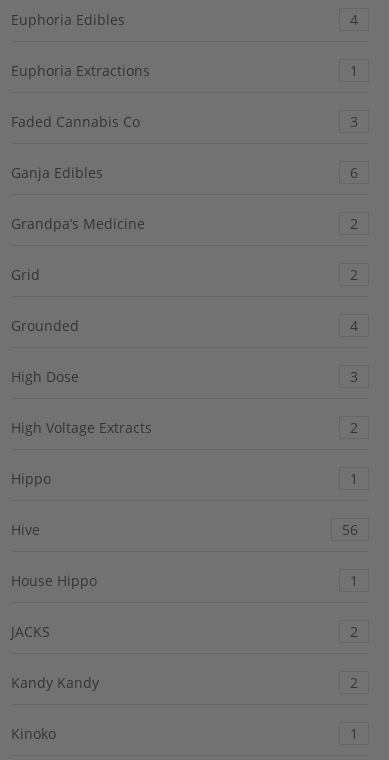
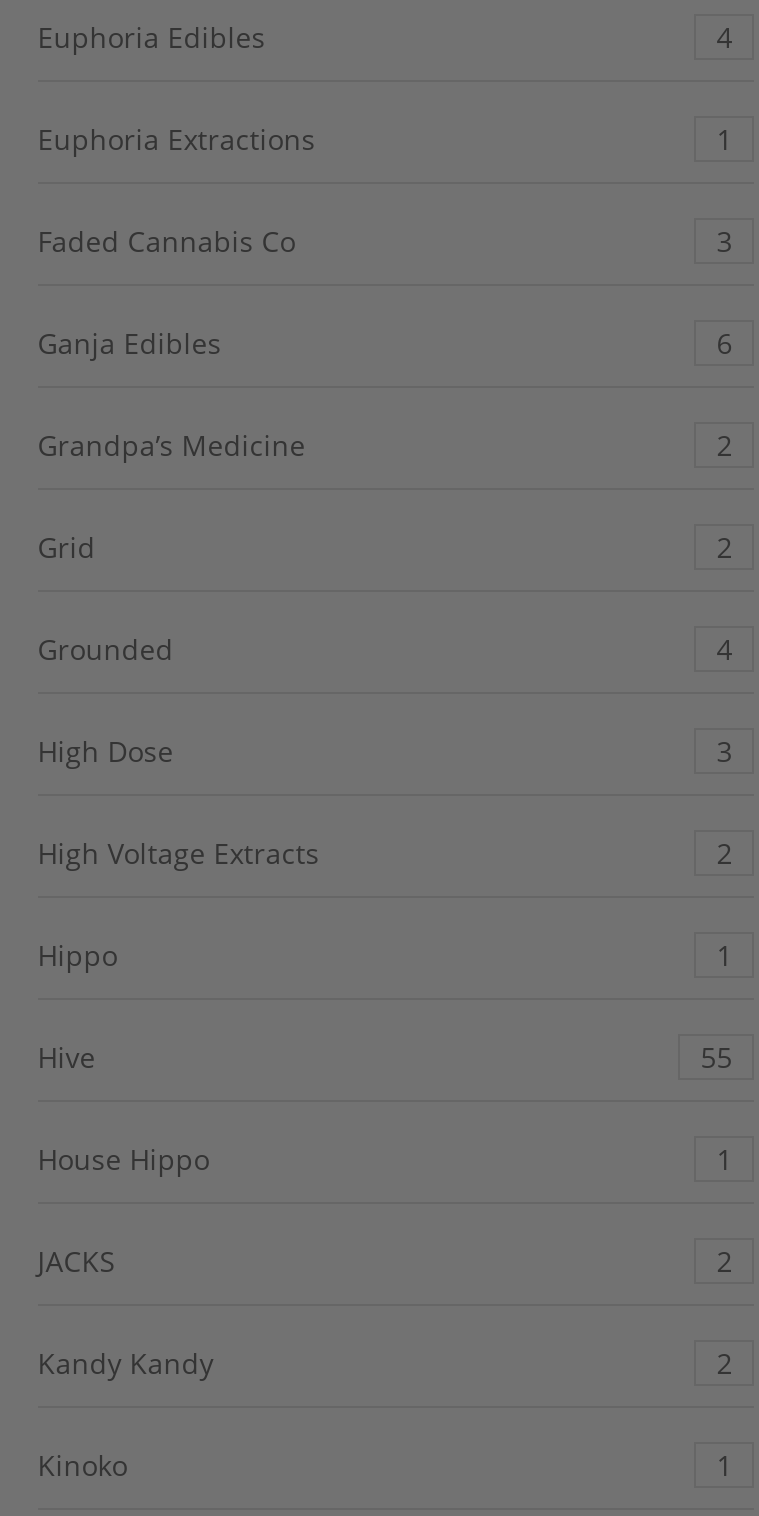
[342,520,358,539] 56 -> [700,1038,732,1076] 55

